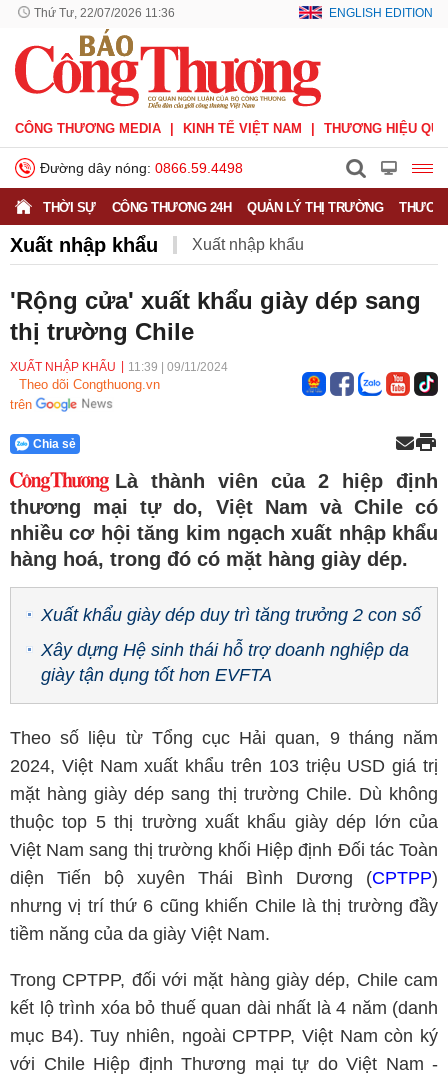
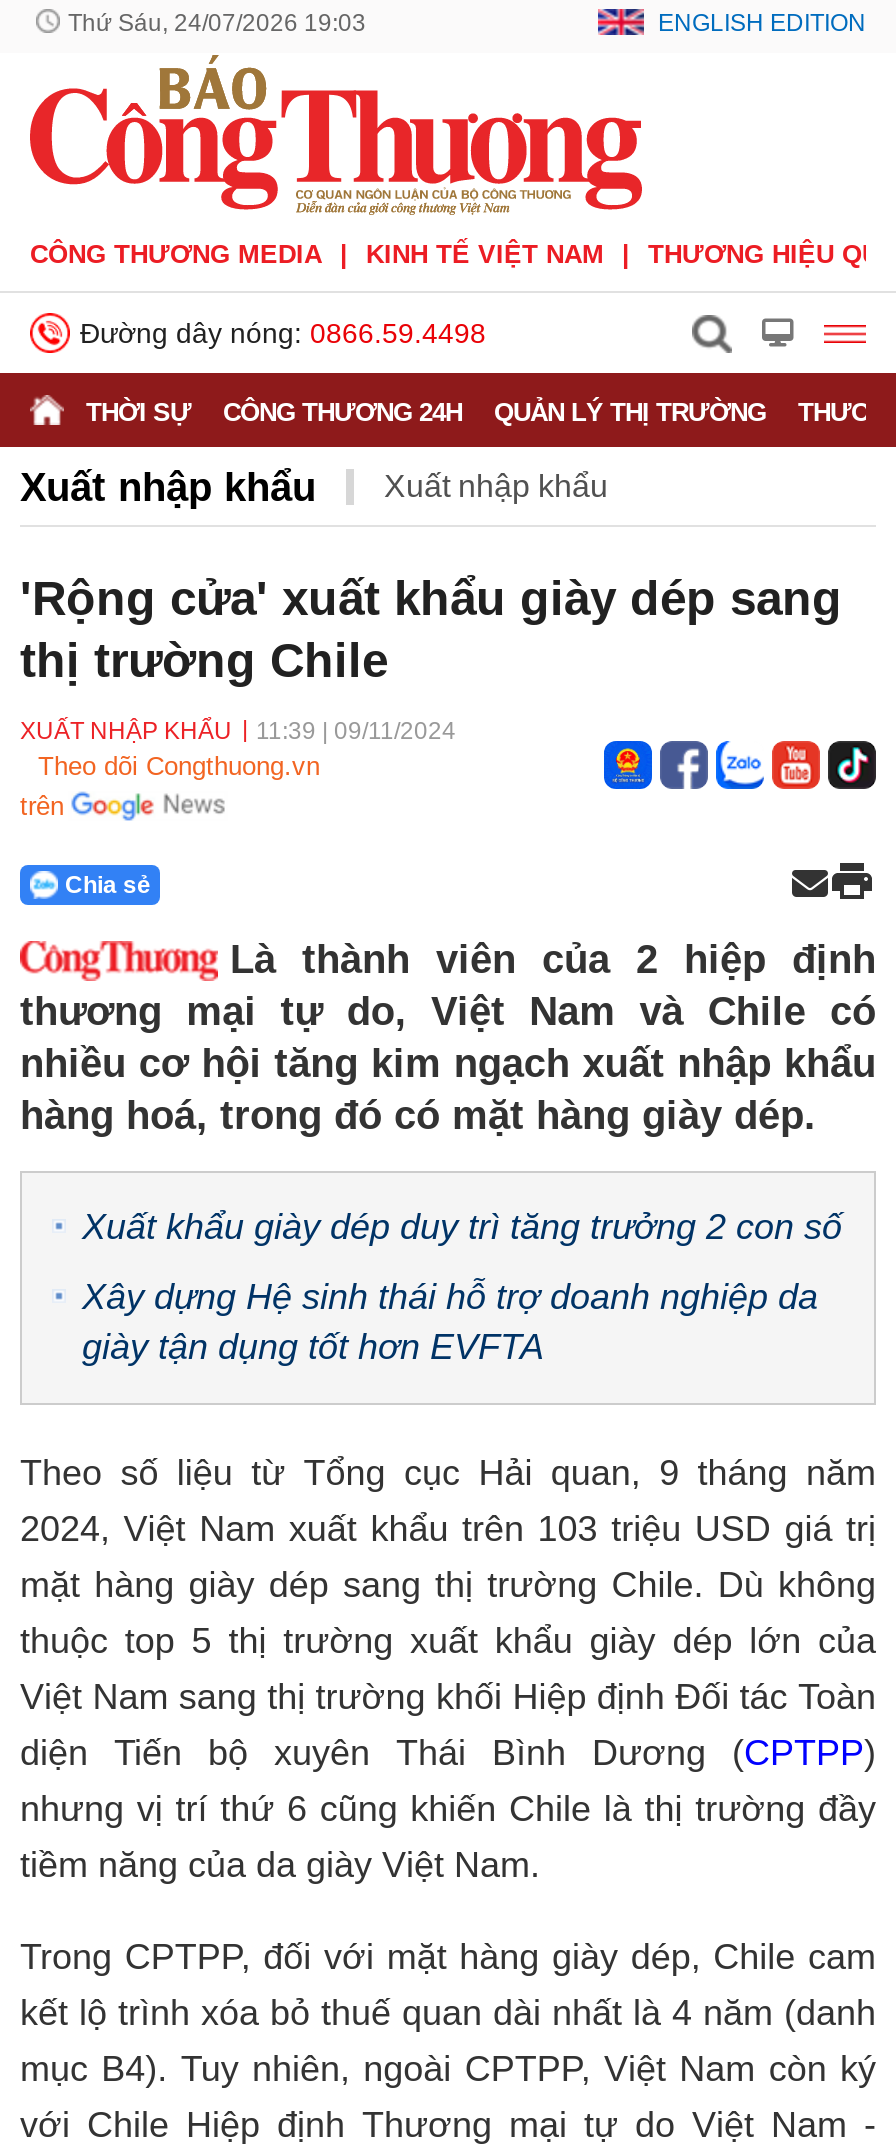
[34,6,175,20] Thứ Tư, 22/07/2026 11:36 -> [68,9,366,37] Thứ Sáu, 24/07/2026 19:03

